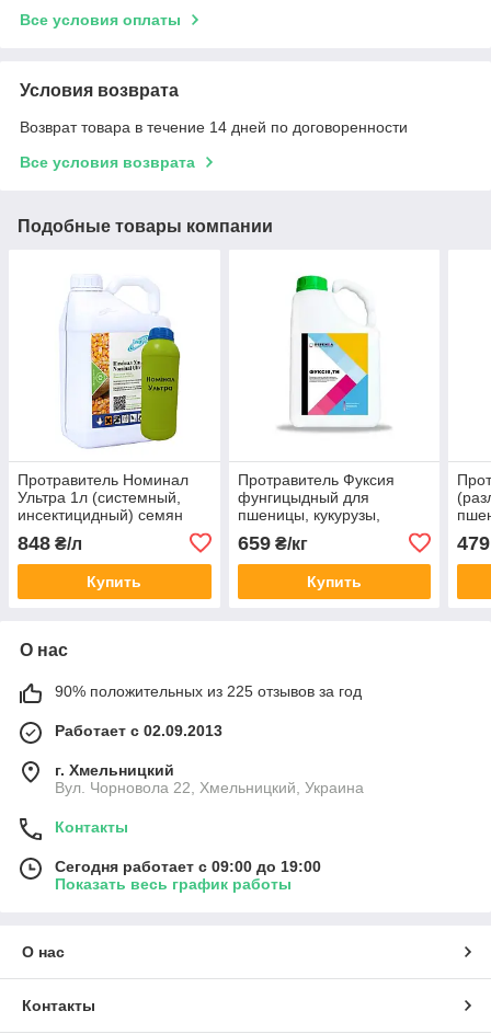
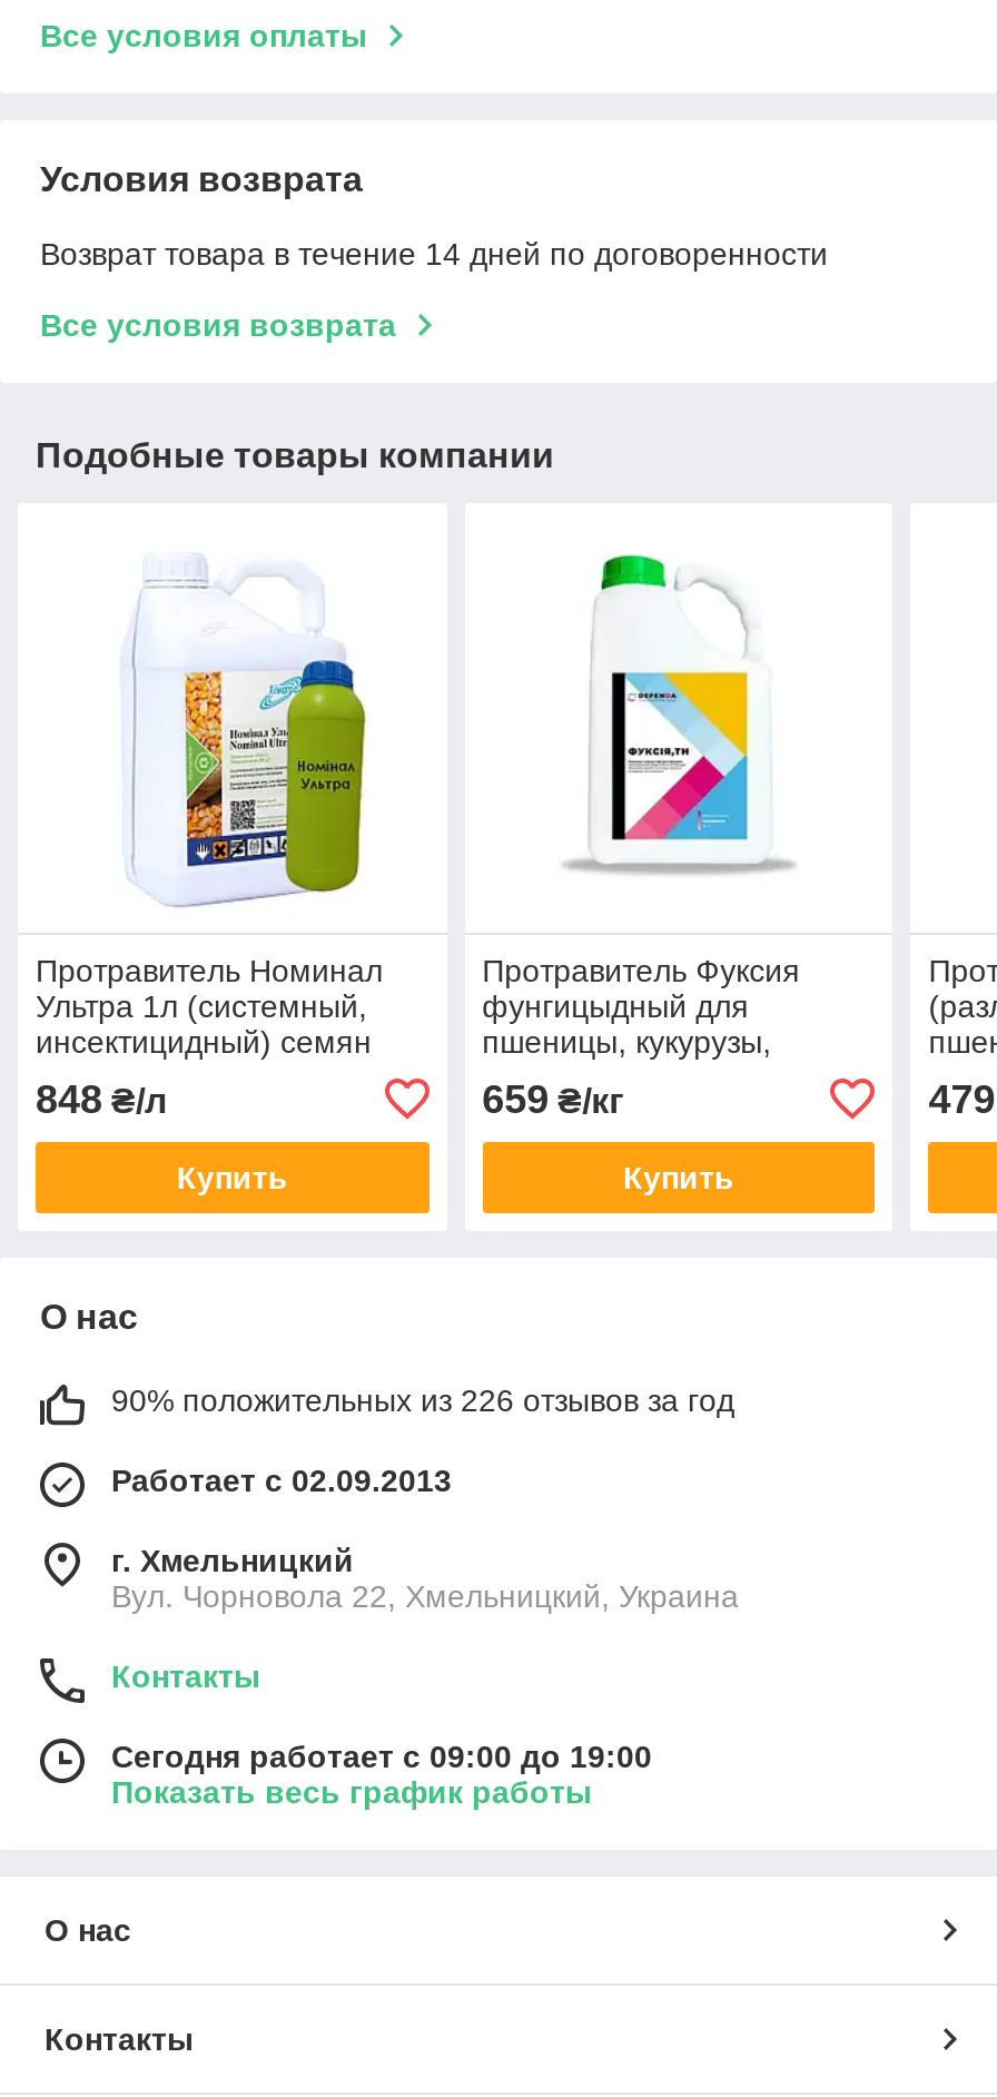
[55,682,362,700] 90% положительных из 225 отзывов за год -> [111,1382,734,1418] 90% положительных из 226 отзывов за год

